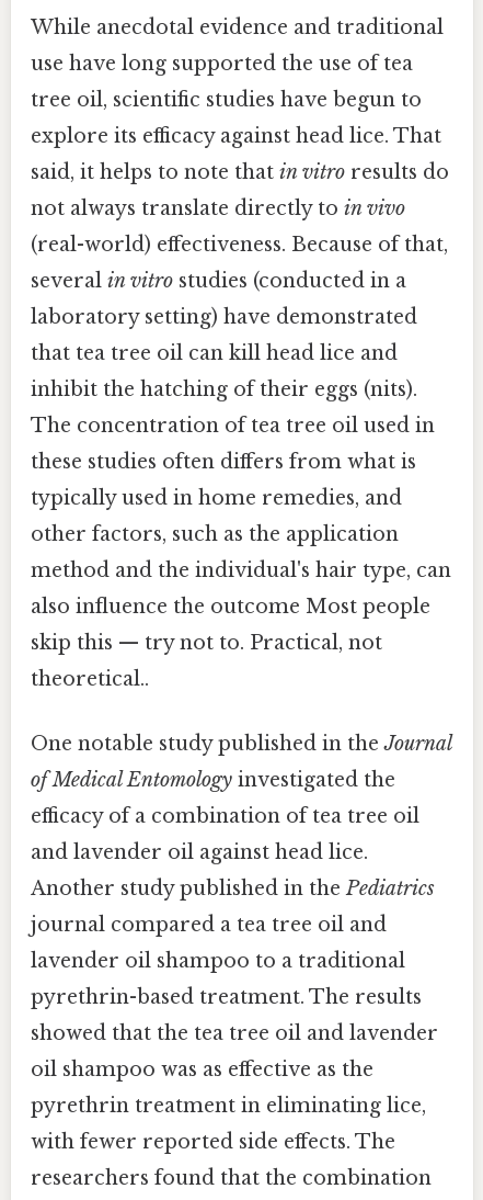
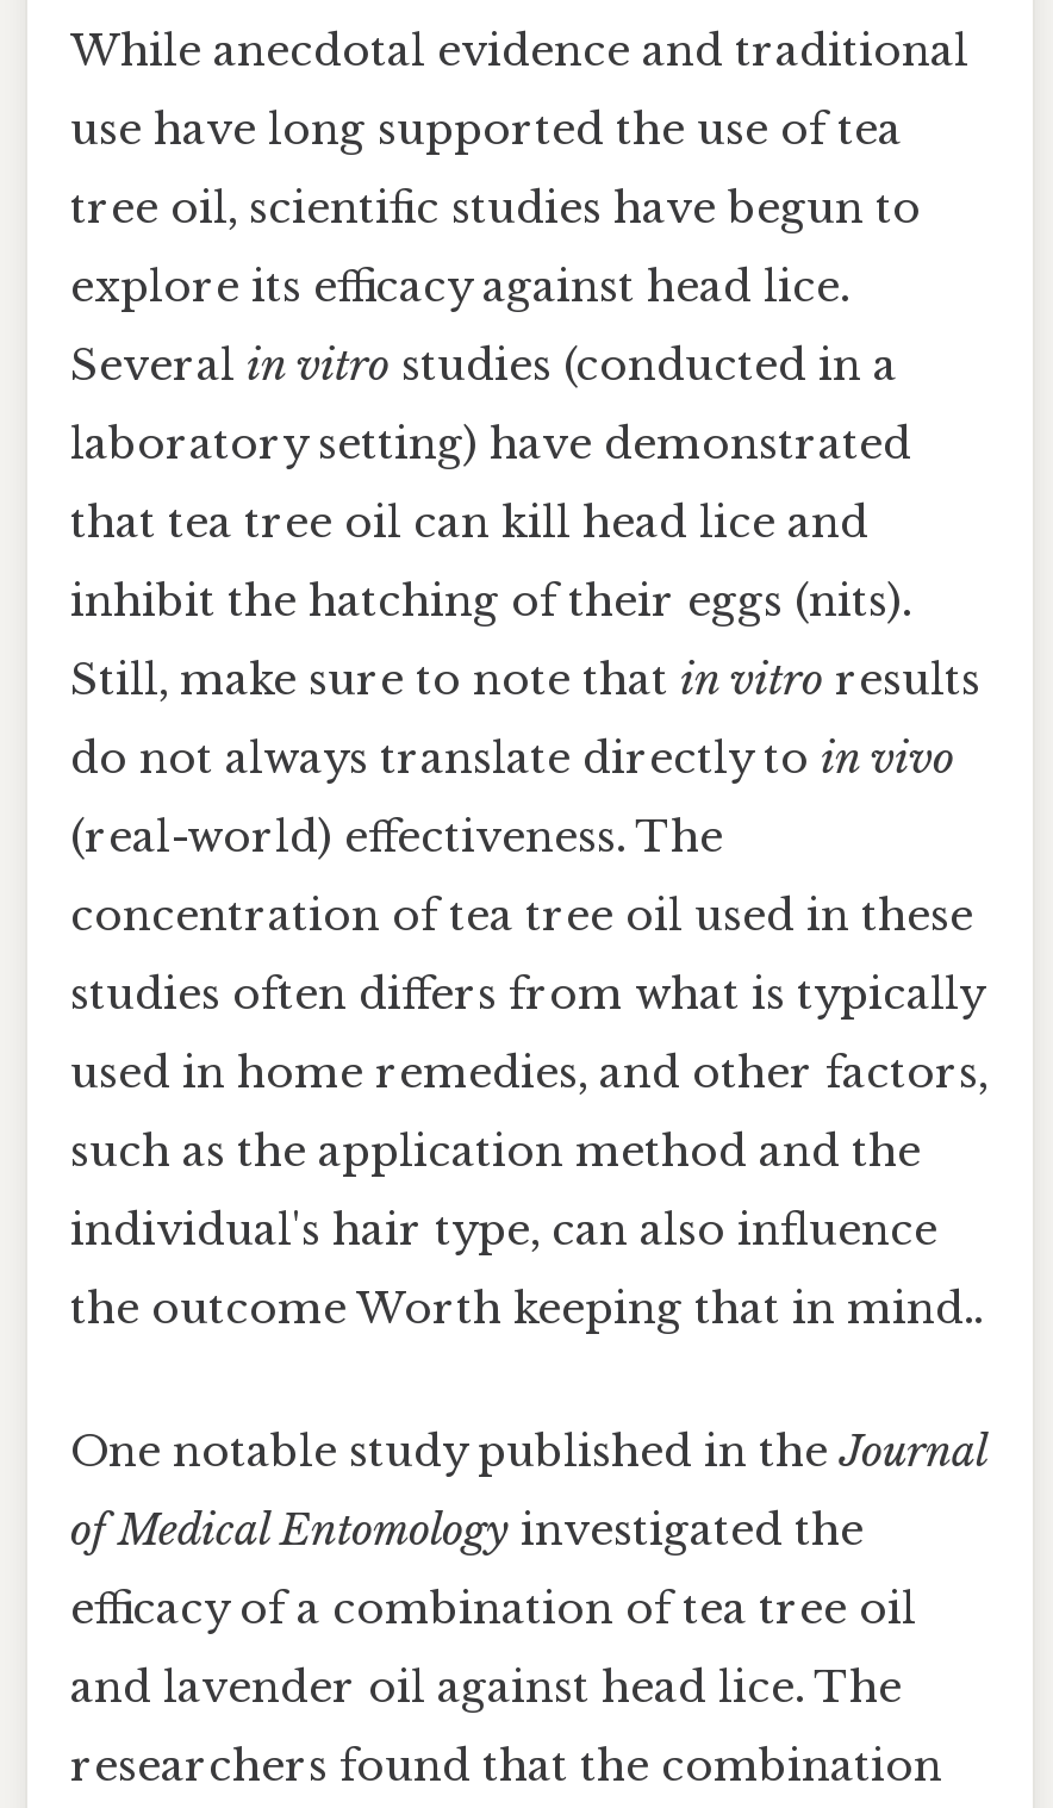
[31,124,449,293] explore its efficacy against head lice. That | said, it helps to note that in vitro results do | not always translate directly to in vivo | (real-world) effectiveness. Because of that, | several in vitro studies (conducted in a -> [70,261,897,392] explore its efficacy against head lice. | Several in vitro studies (conducted in a
[31,414,451,691] The concentration of tea tree oil used in | these studies often differs from what is | typically used in home remedies, and | other factors, such as the application | method and the individual's hair type, can | also influence the outcome Most people | skip this — try not to. Practical, not | theoretical.. -> [70,654,987,1336] Still, make sure to note that in vitro results | do not always translate directly to in vivo | (real-world) effectiveness. The | concentration of tea tree oil used in these | studies often differs from what is typically | used in home remedies, and other factors, | such as the application method and the | individual's hair type, can also influence | the outcome Worth keeping that in mind..
[31,841,438,1154] and lavender oil against head lice. | Another study published in the Pediatrics | journal compared a tea tree oil and | lavender oil shampoo to a traditional | pyrethrin-based treatment. The results | showed that the tea tree oil and lavender | oil shampoo was as effective as the | pyrethrin treatment in eliminating lice, | with fewer reported side effects. The -> [70,1660,902,1712] and lavender oil against head lice. The

